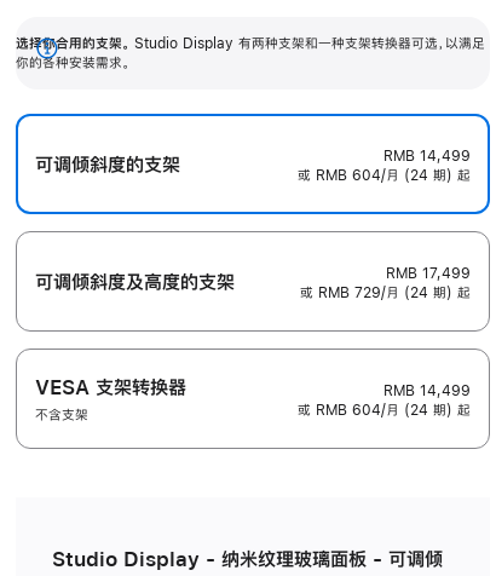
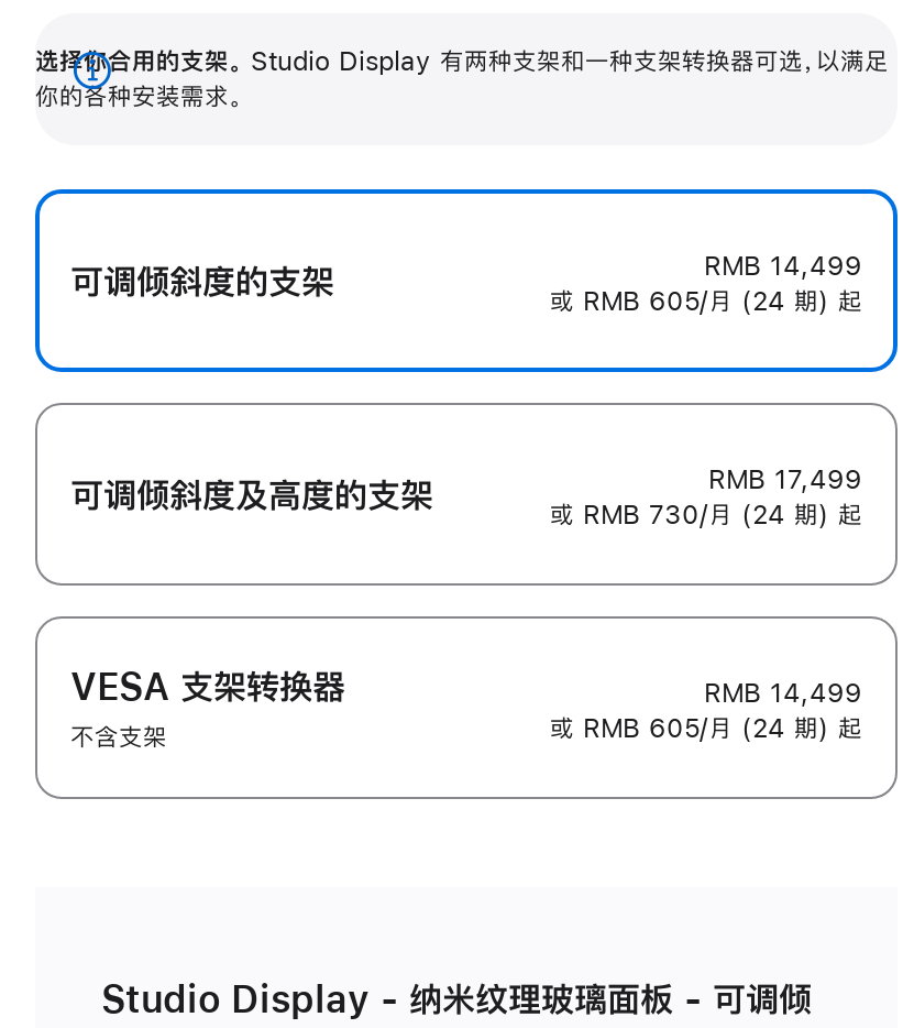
[298,168,471,183] 或 RMB 604/月 (24 期) 起 -> [550,289,862,315] 或 RMB 605/月 (24 期) 起
[300,286,471,300] 或 RMB 729/月 (24 期) 起 -> [550,502,862,529] 或 RMB 730/月 (24 期) 起
[298,403,471,418] 或 RMB 604/月 (24 期) 起 -> [550,716,862,742] 或 RMB 605/月 (24 期) 起

